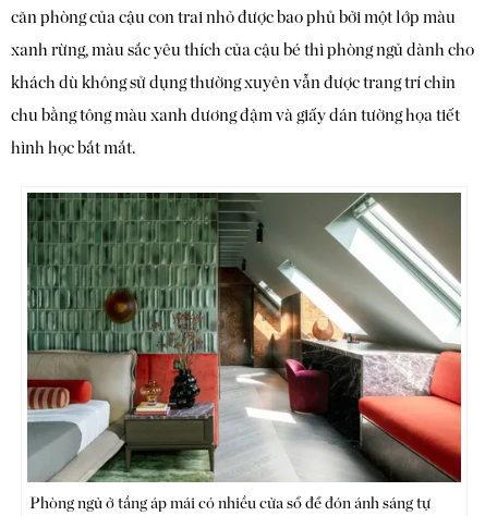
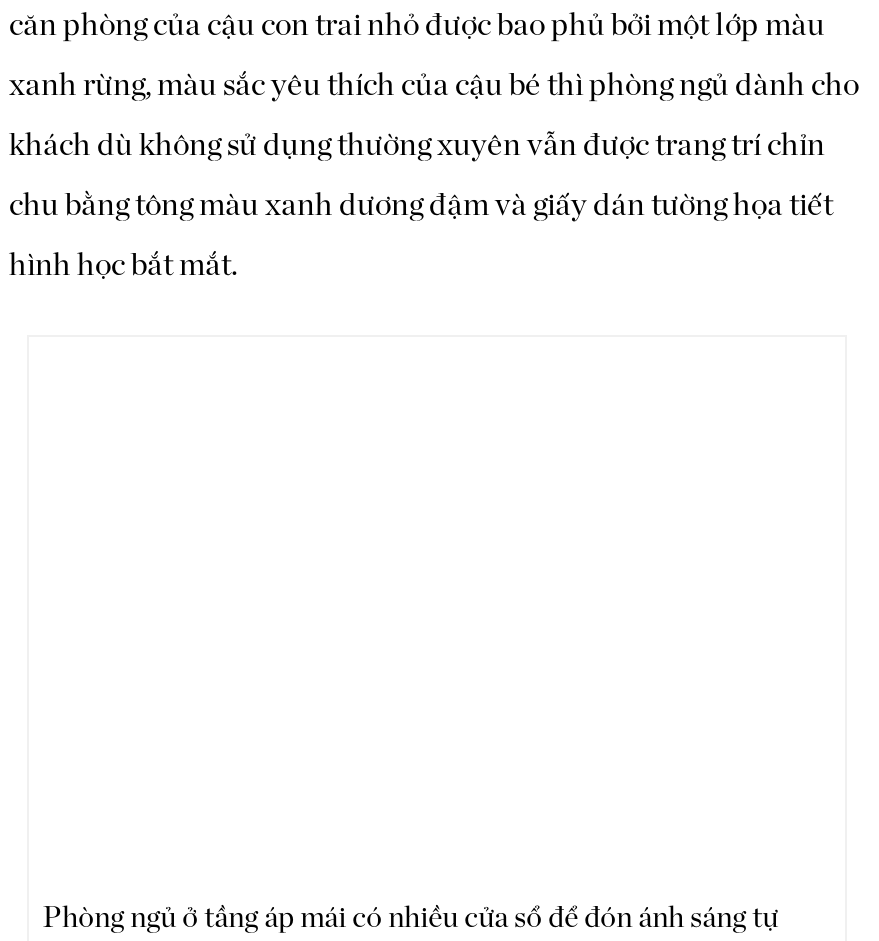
[26,192,462,483] [image] -> none

